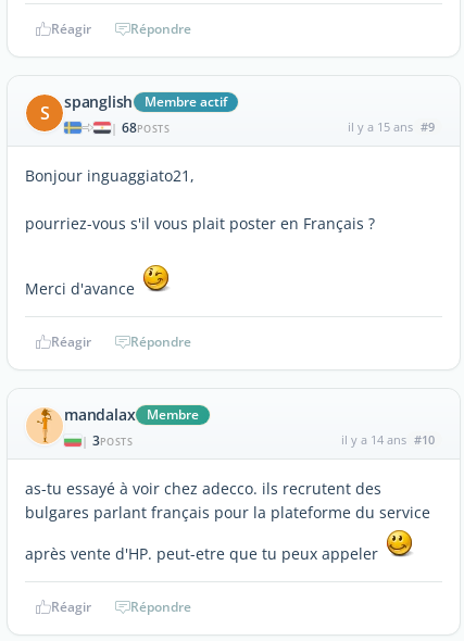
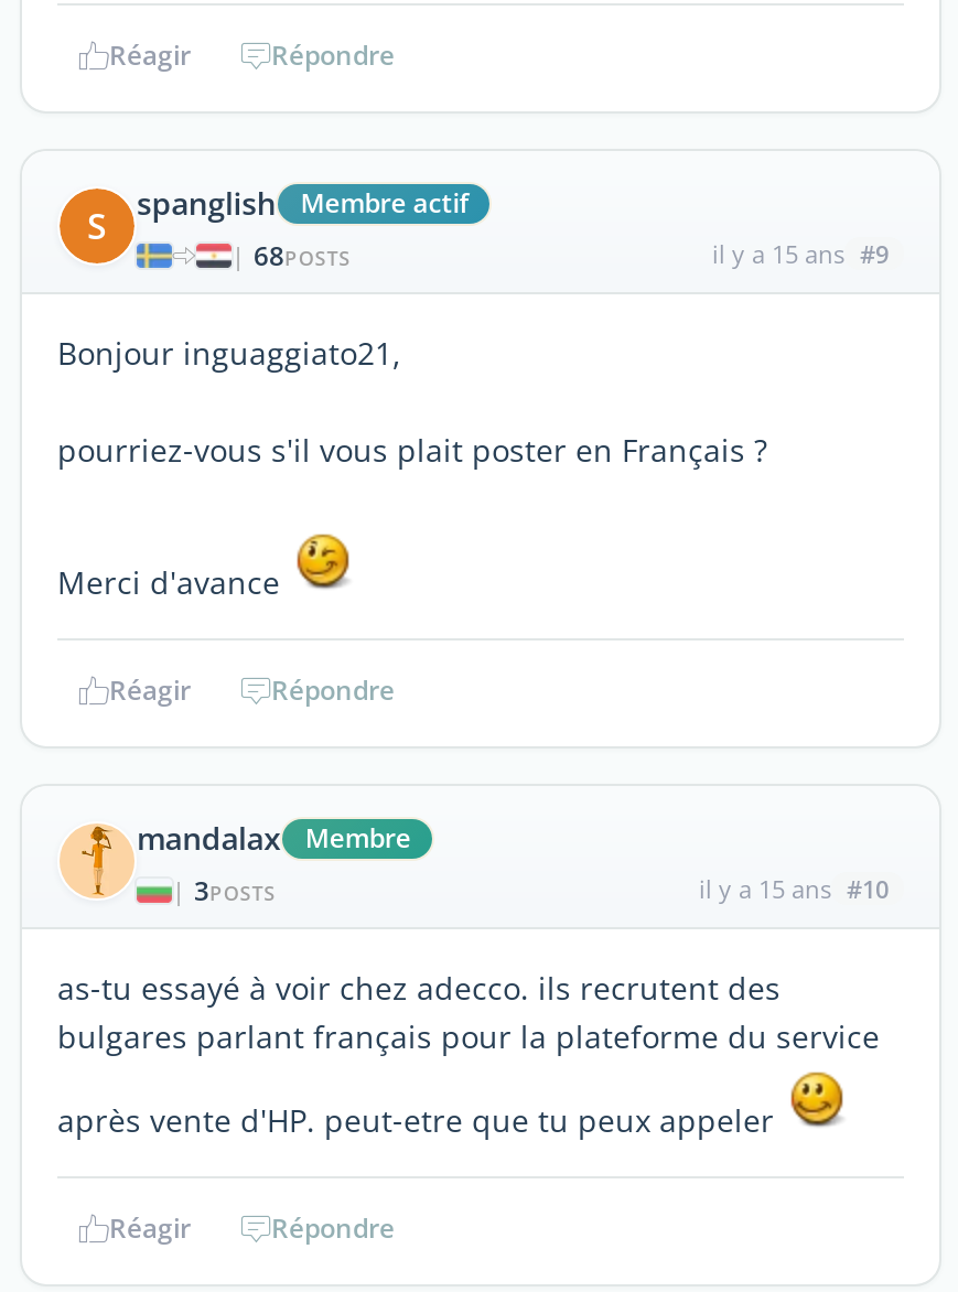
[341,431,435,447] il y a 14 ans #10 -> [699,872,888,905] il y a 15 ans #10

